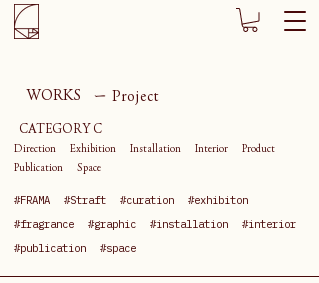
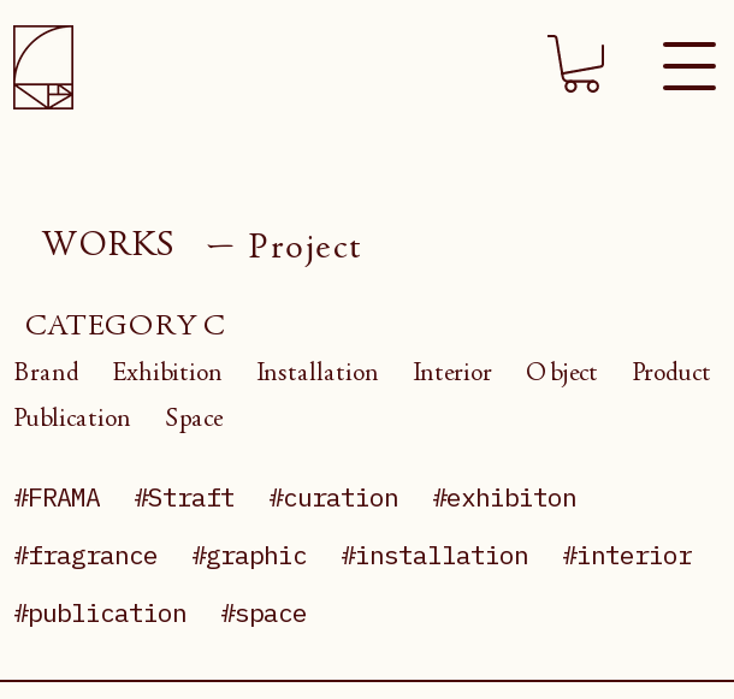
[14,142,56,152] Direction -> [13,359,78,383] Brand
none -> [526,359,598,383] Object

